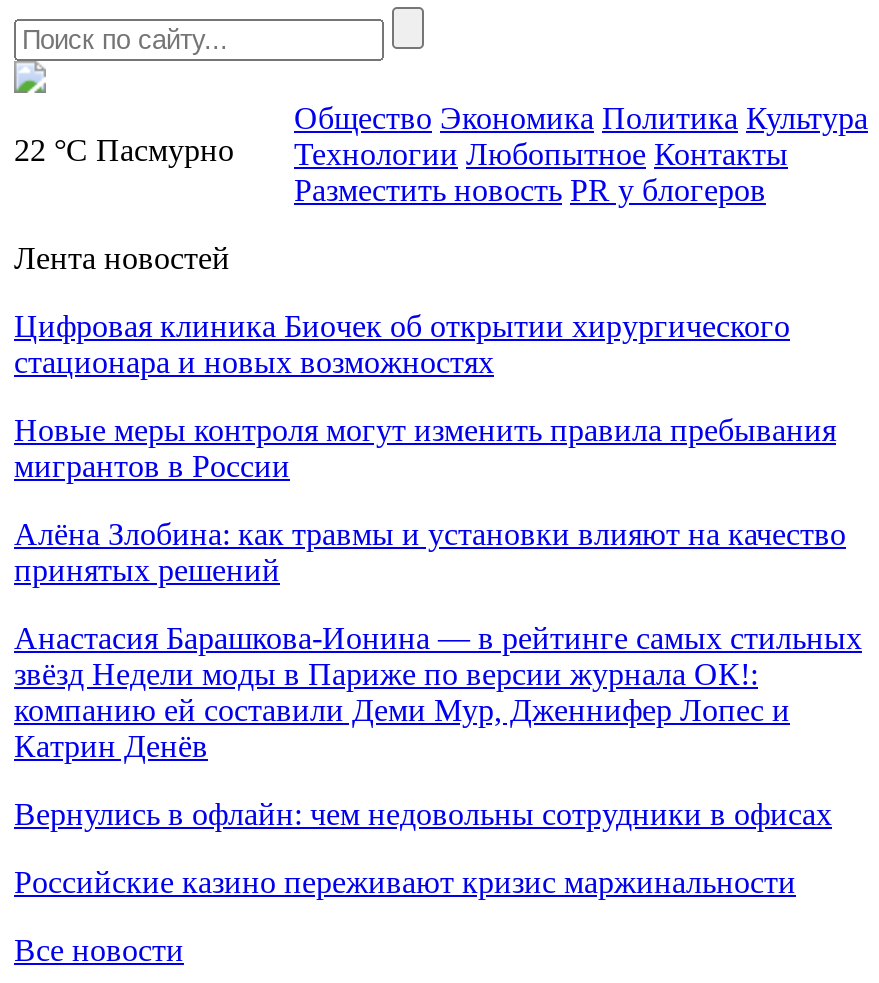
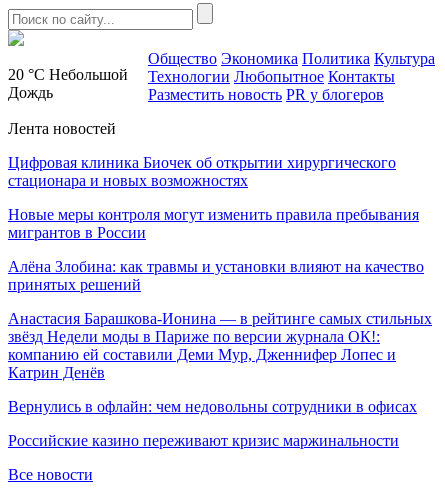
[14,133,234,167] 22 °C Пасмурно -> [8,66,128,101] 20 °C Небольшой | Дождь

